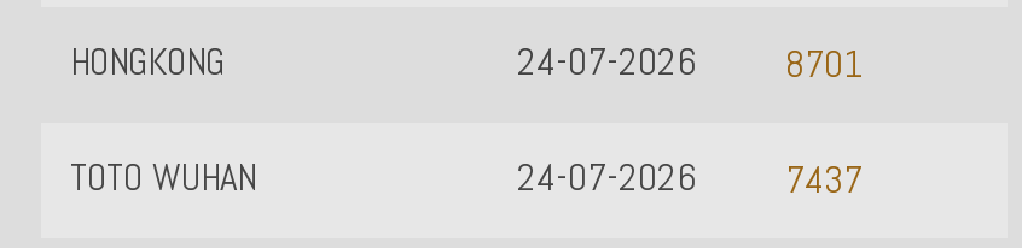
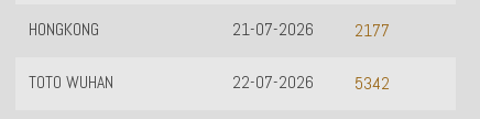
[517,40,696,88] 24-07-2026 -> [232,19,314,41] 21-07-2026
[785,41,863,89] 8701 -> [354,20,390,42] 2177
[517,155,696,203] 24-07-2026 -> [232,72,314,94] 22-07-2026
[785,157,863,205] 7437 -> [354,73,390,95] 5342

